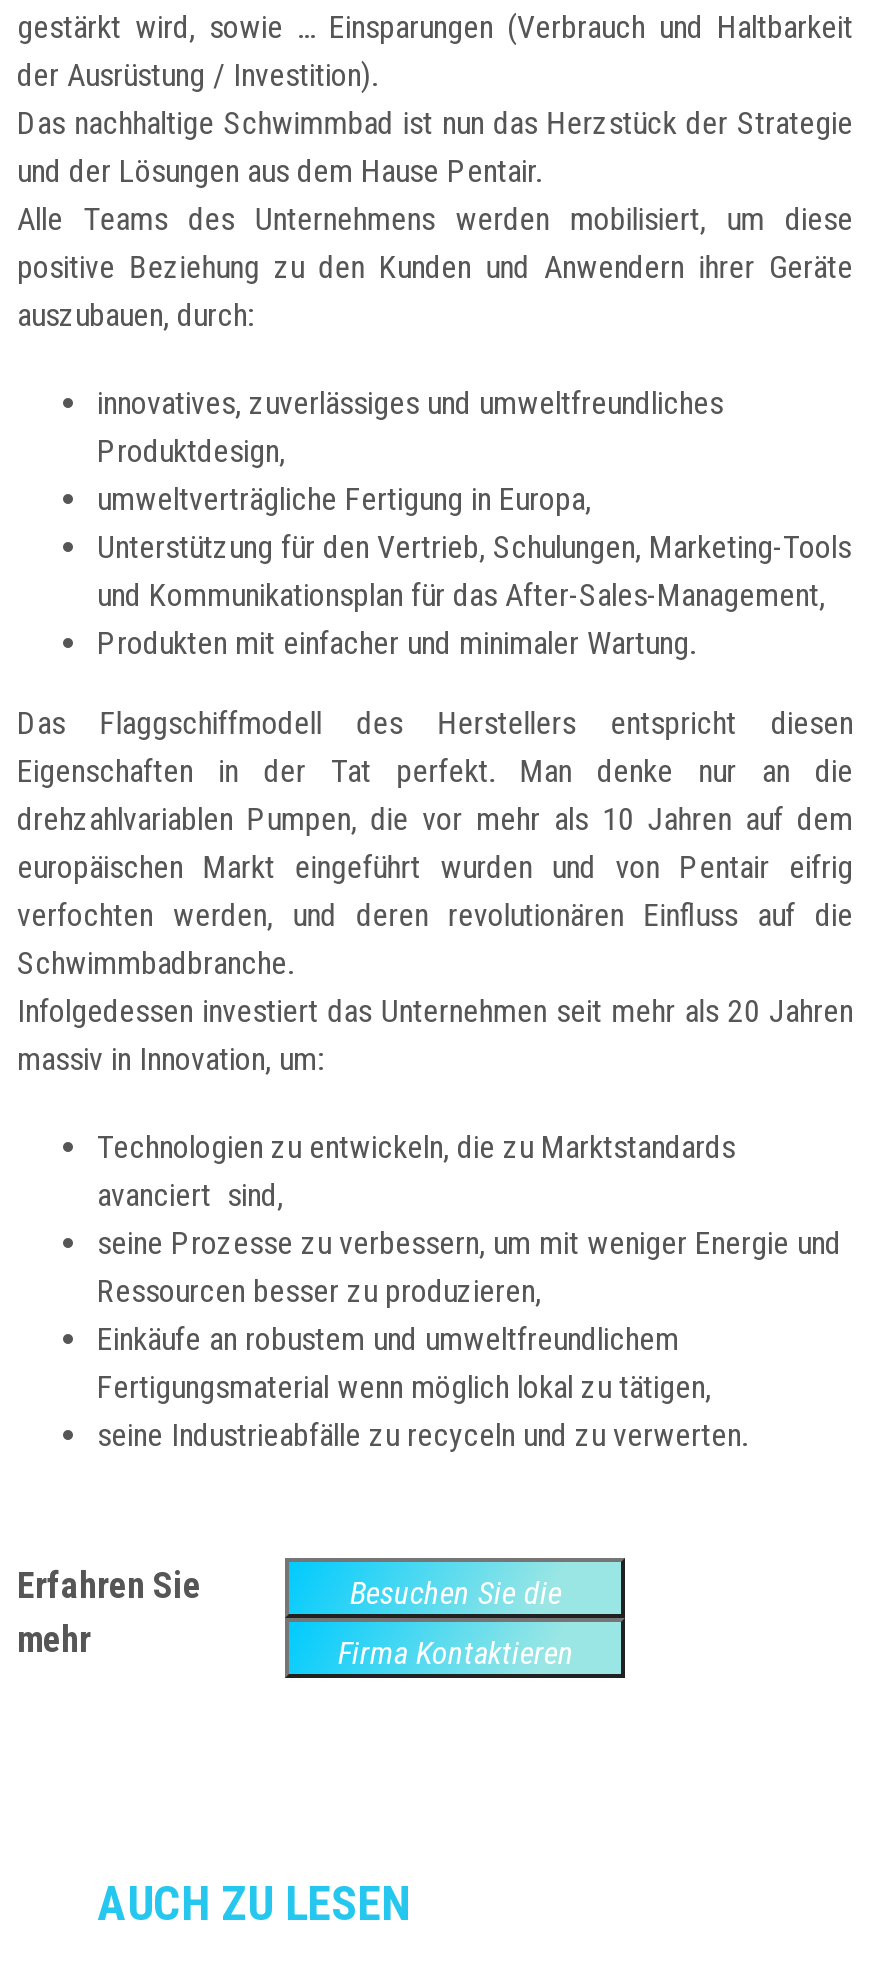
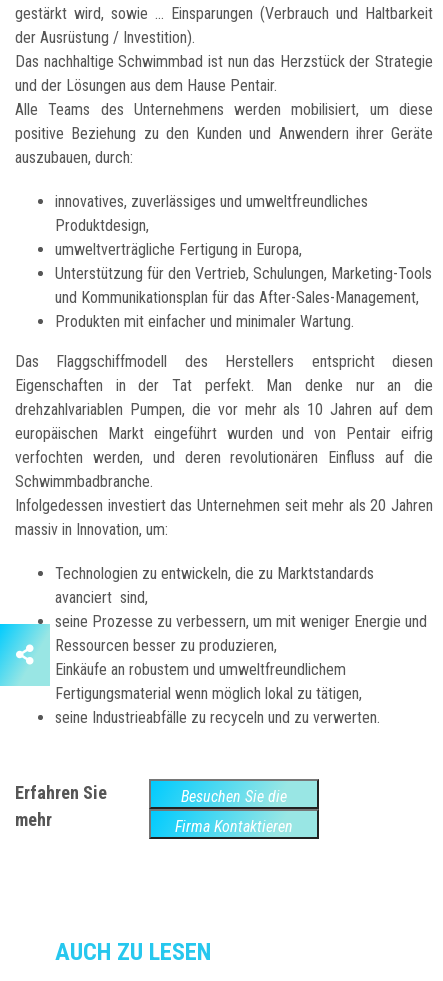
none -> [3,623,51,687] [image]

